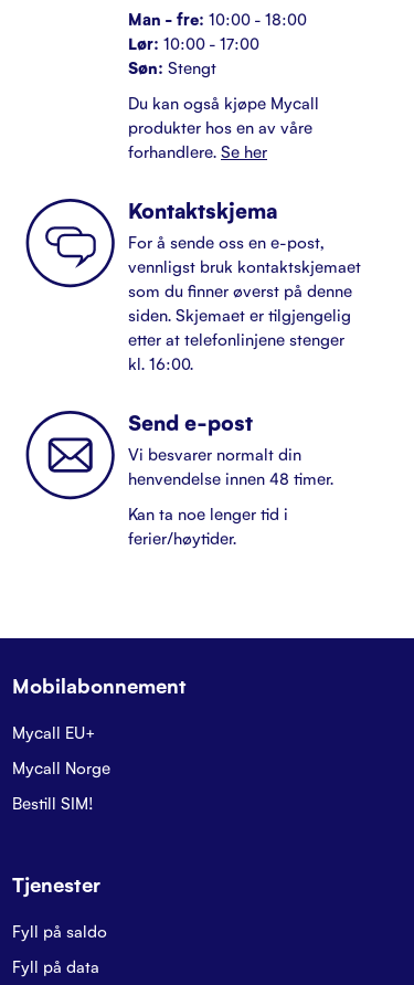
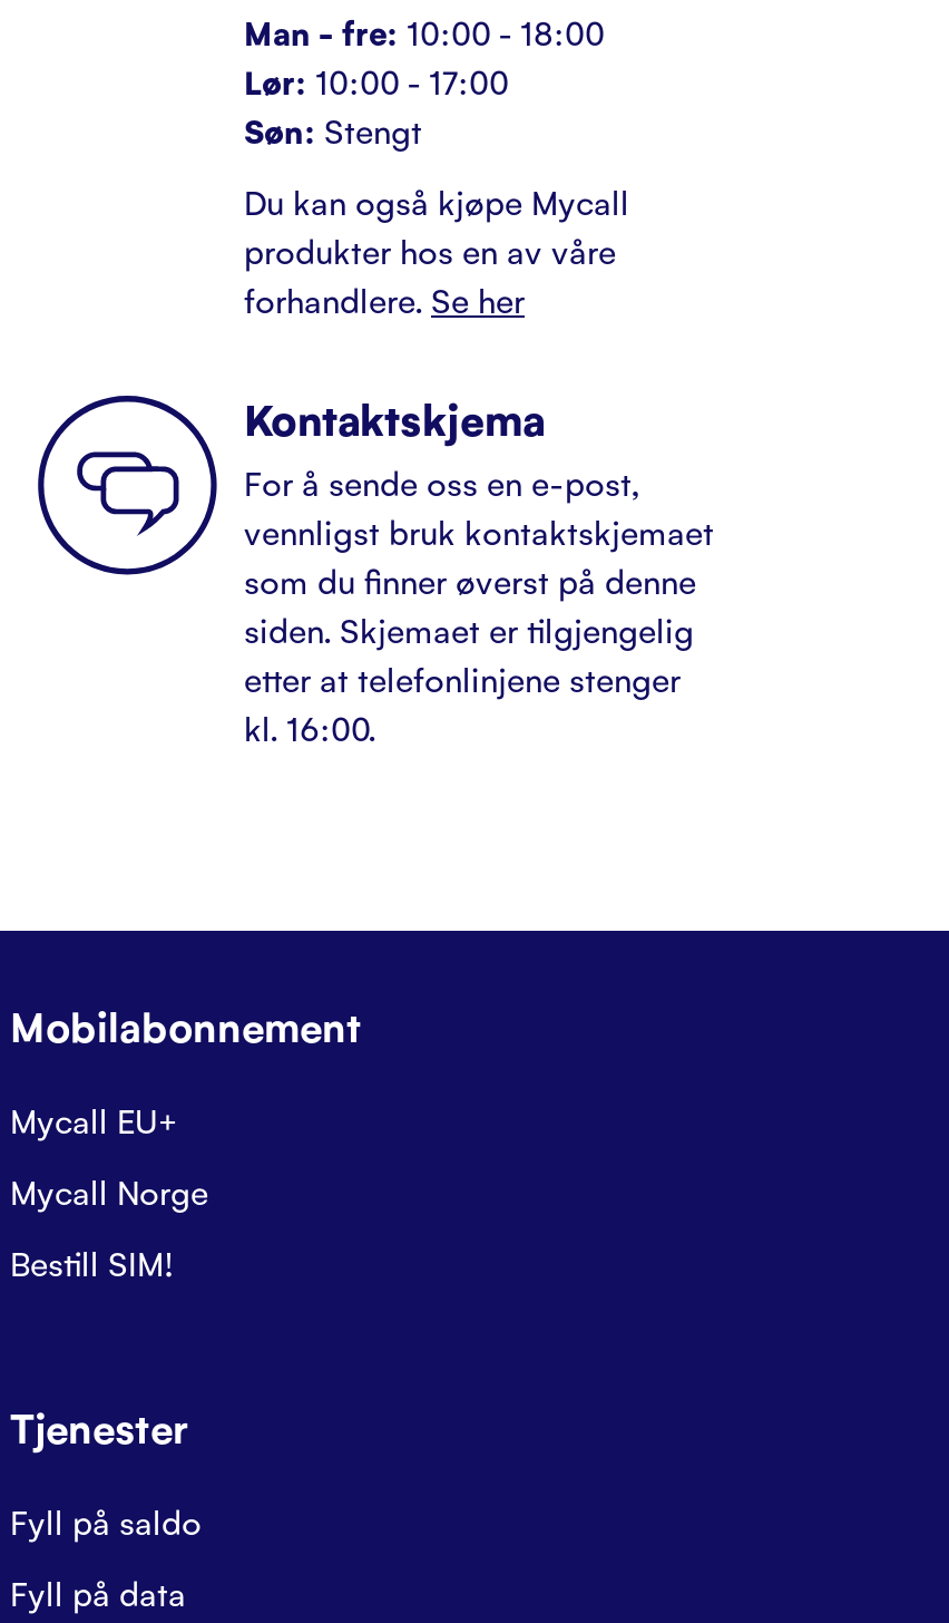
[24,407,333,548] [image] | Send e-post | Vi besvarer normalt din | henvendelse innen 48 timer. | Kan ta noe lenger tid i | ferier/høytider. -> none

